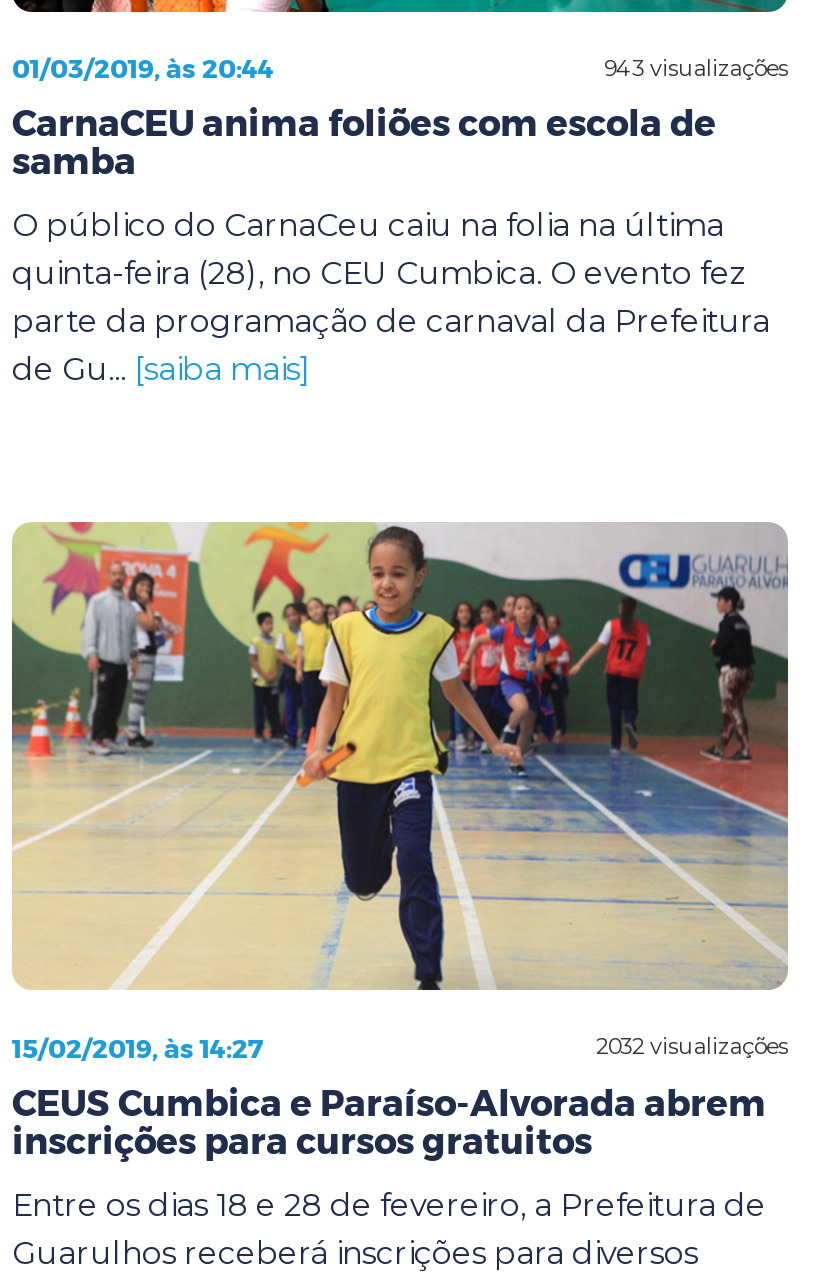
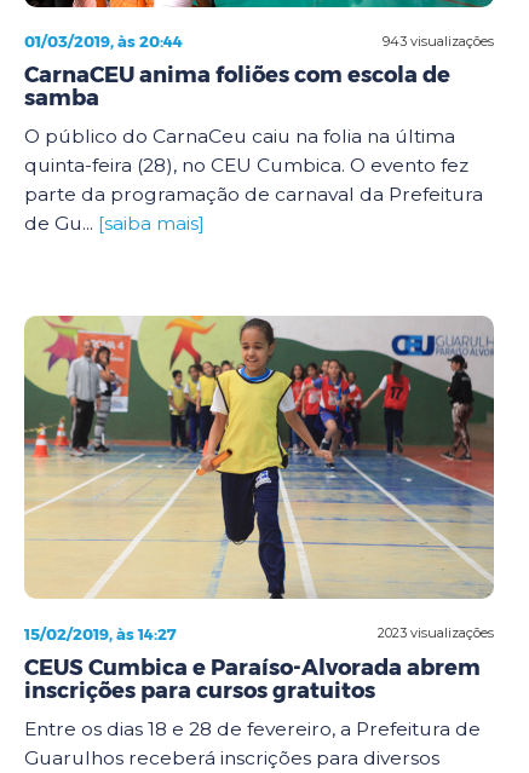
[596,1032,788,1060] 2032 visualizações -> [378,624,494,641] 2023 visualizações

